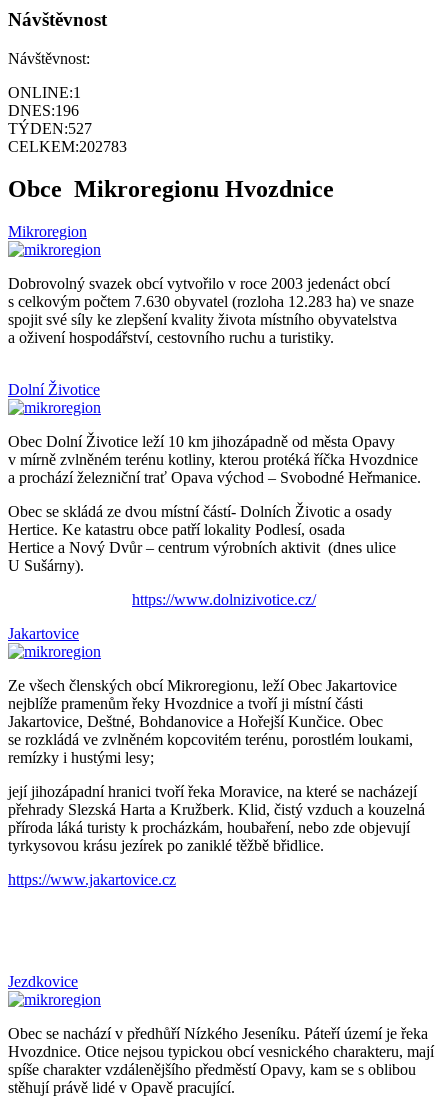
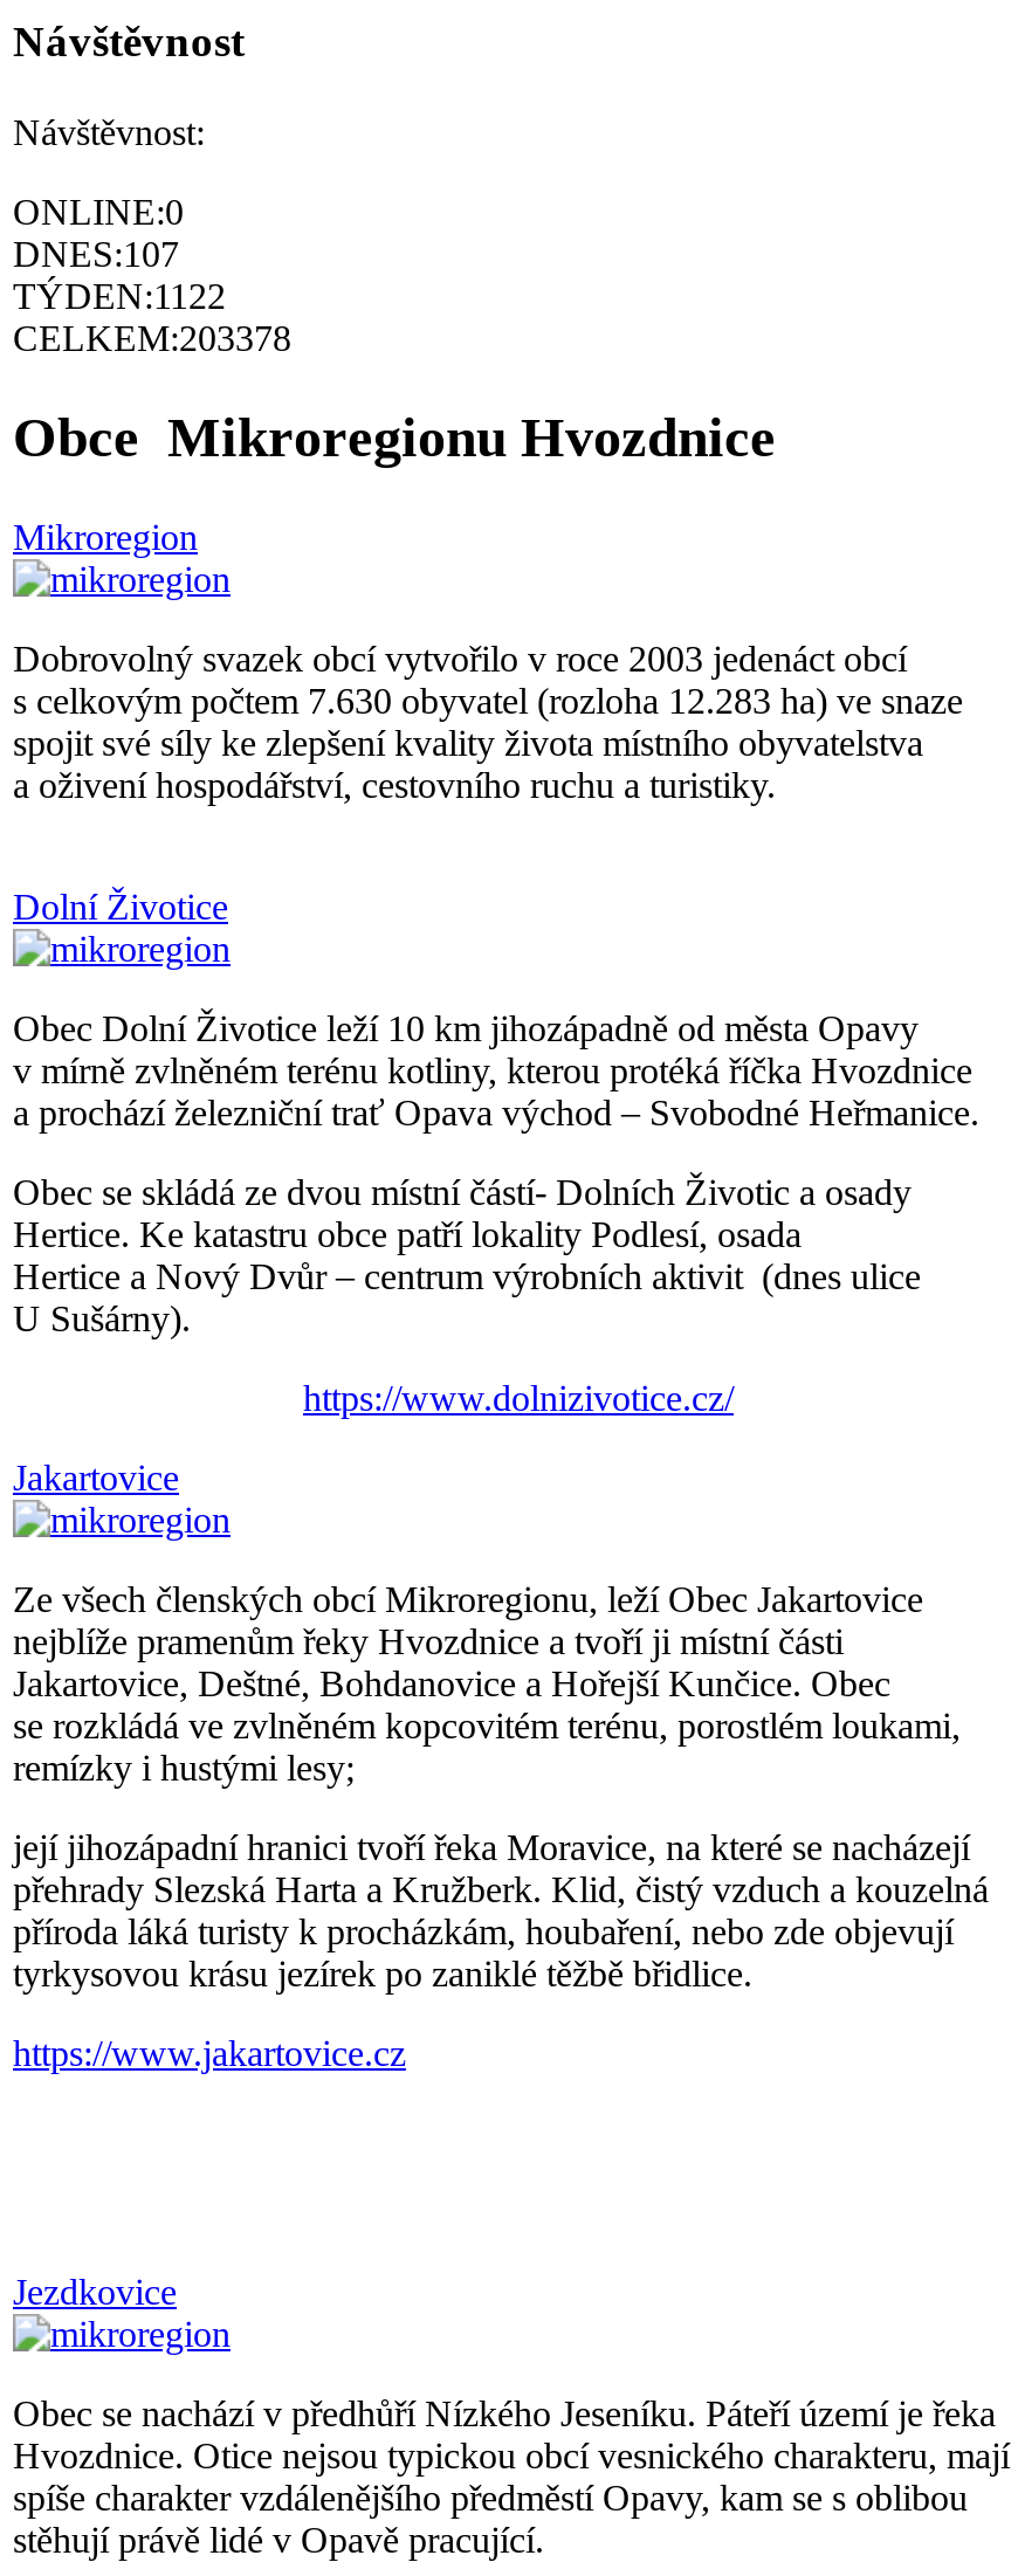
[8,84,81,101] ONLINE:1 -> [13,192,184,232] ONLINE:0
[8,102,79,119] DNES:196 -> [13,234,179,274] DNES:107
[8,120,92,137] TÝDEN:527 -> [13,276,226,316] TÝDEN:1122
[8,138,127,155] CELKEM:202783 -> [13,318,291,358] CELKEM:203378

